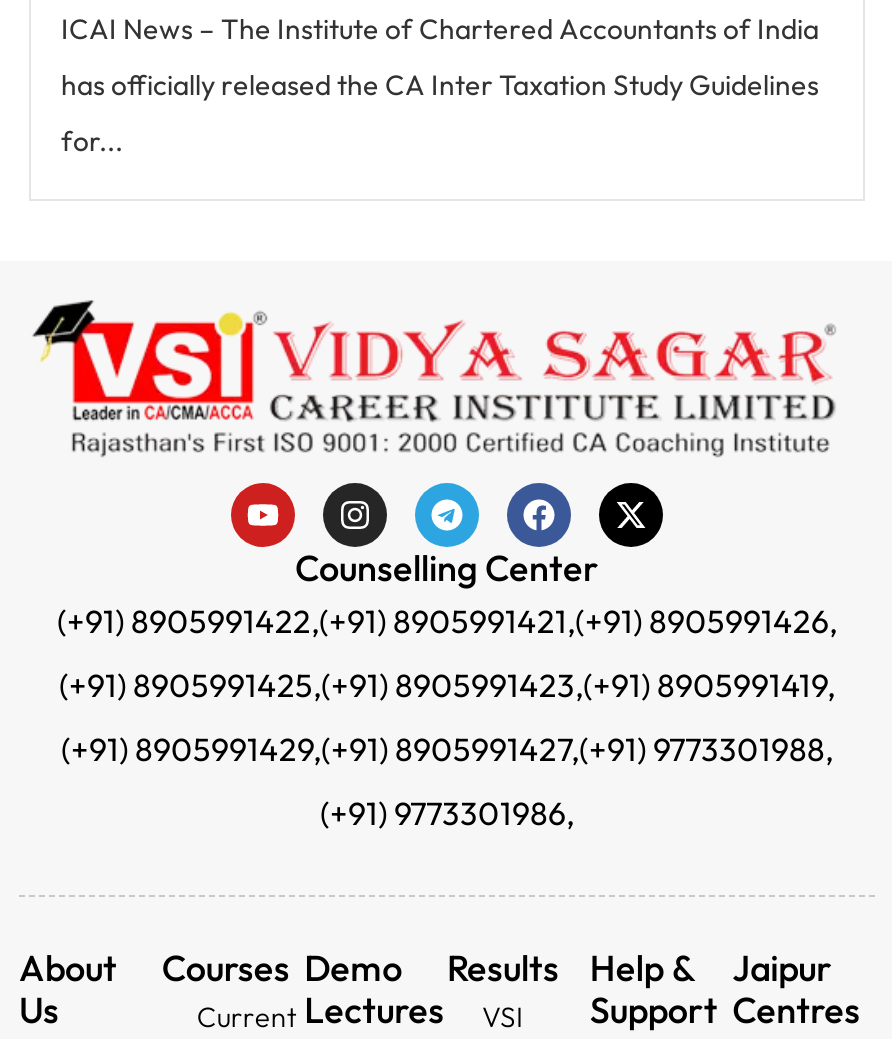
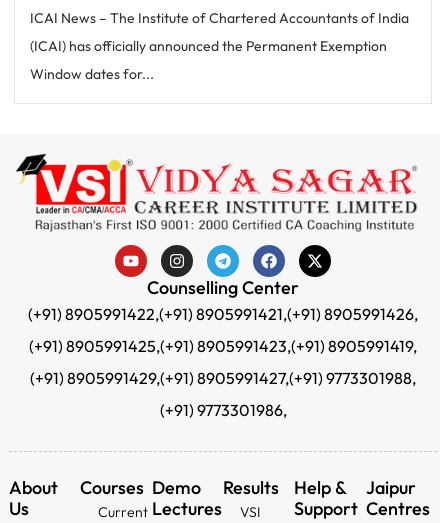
[61,66,819,102] has officially released the CA Inter Taxation Study Guidelines -> [30,37,387,55] (ICAI) has officially announced the Permanent Exemption
[61,122,123,158] for... -> [30,65,154,83] Window dates for...

